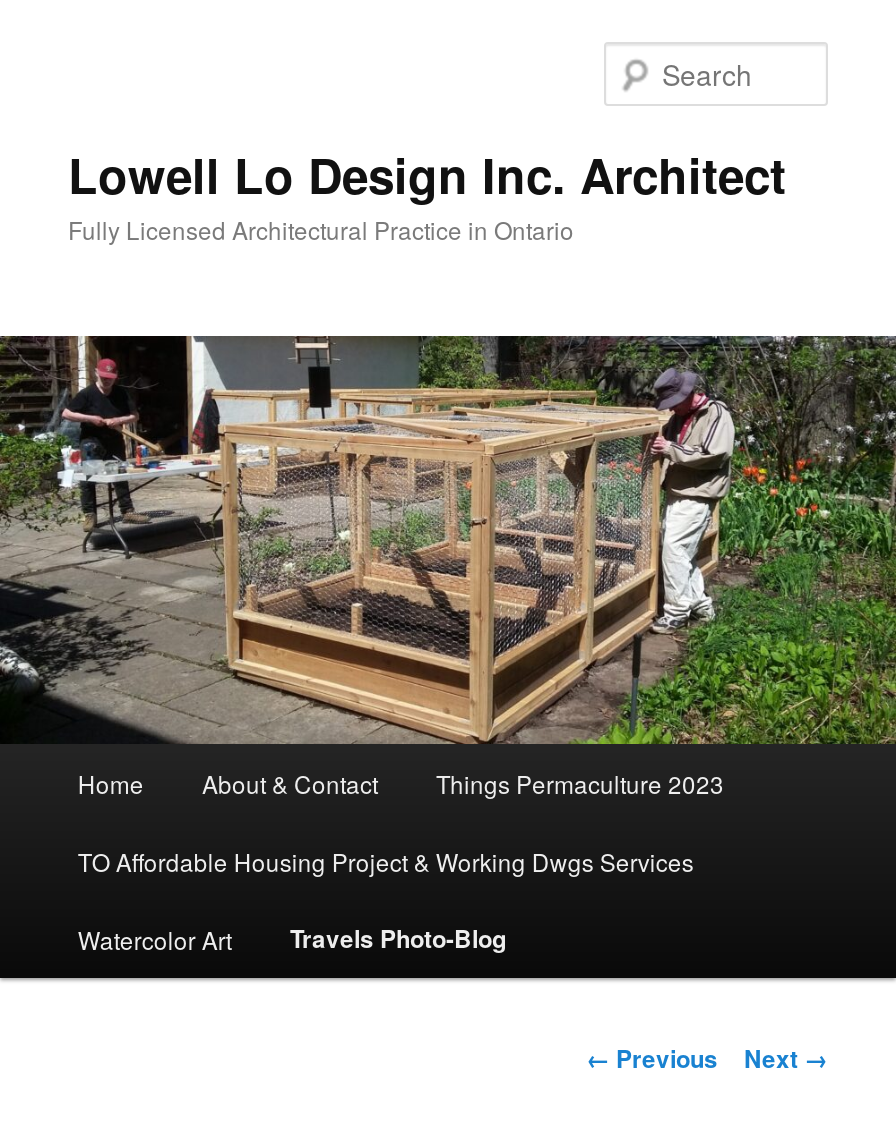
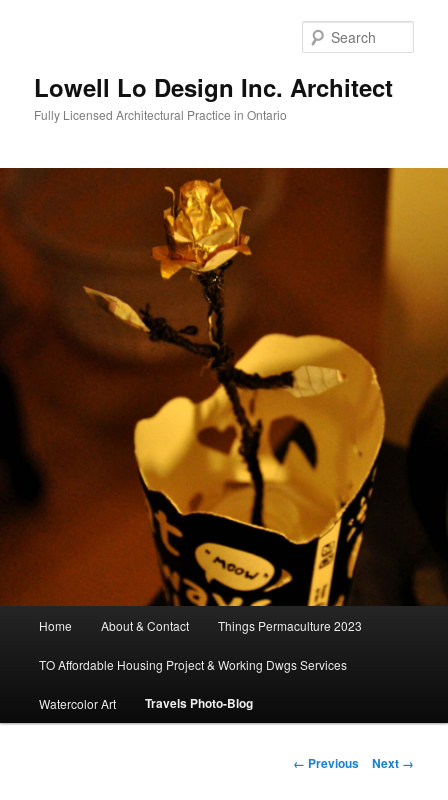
[6,334,890,746] [image] -> [3,167,445,607] [image]

